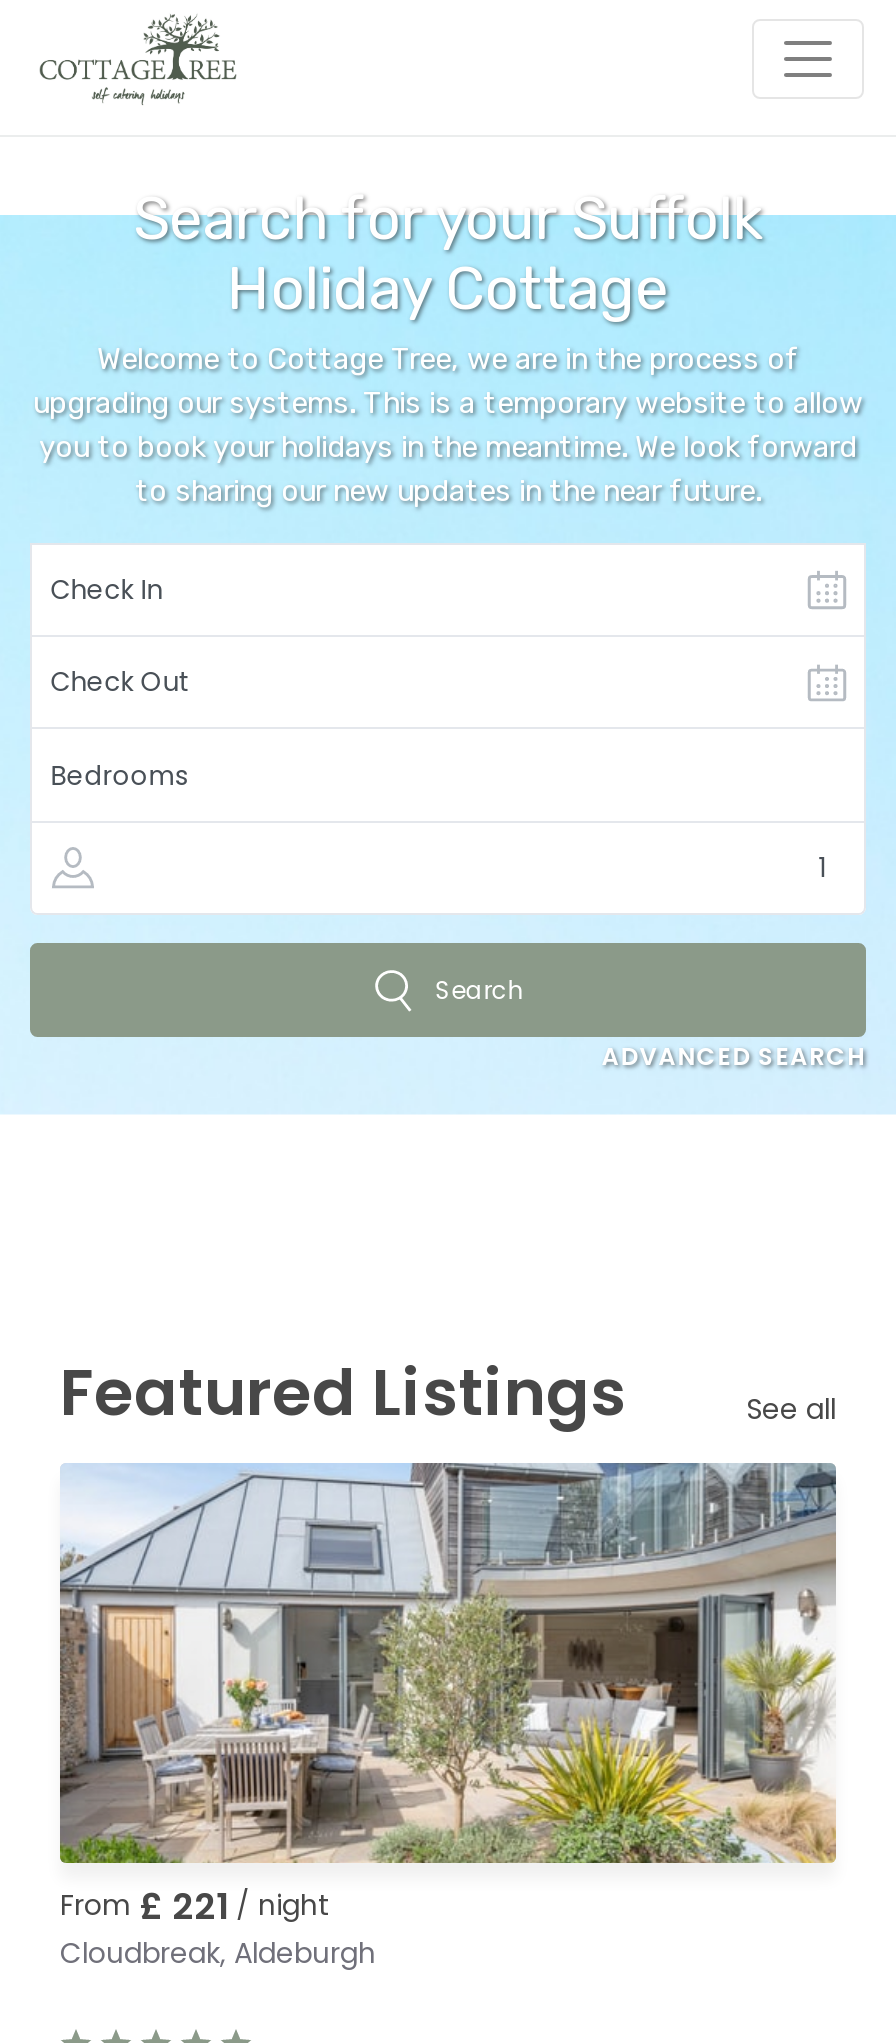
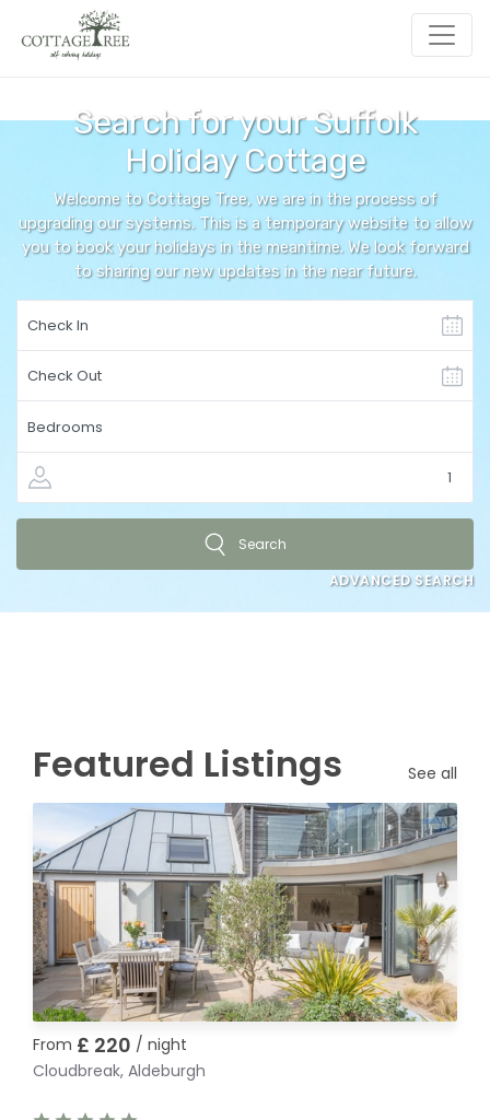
[60,1881,330,1931] From £ 221 / night -> [33,1031,187,1059] From £ 220 / night

